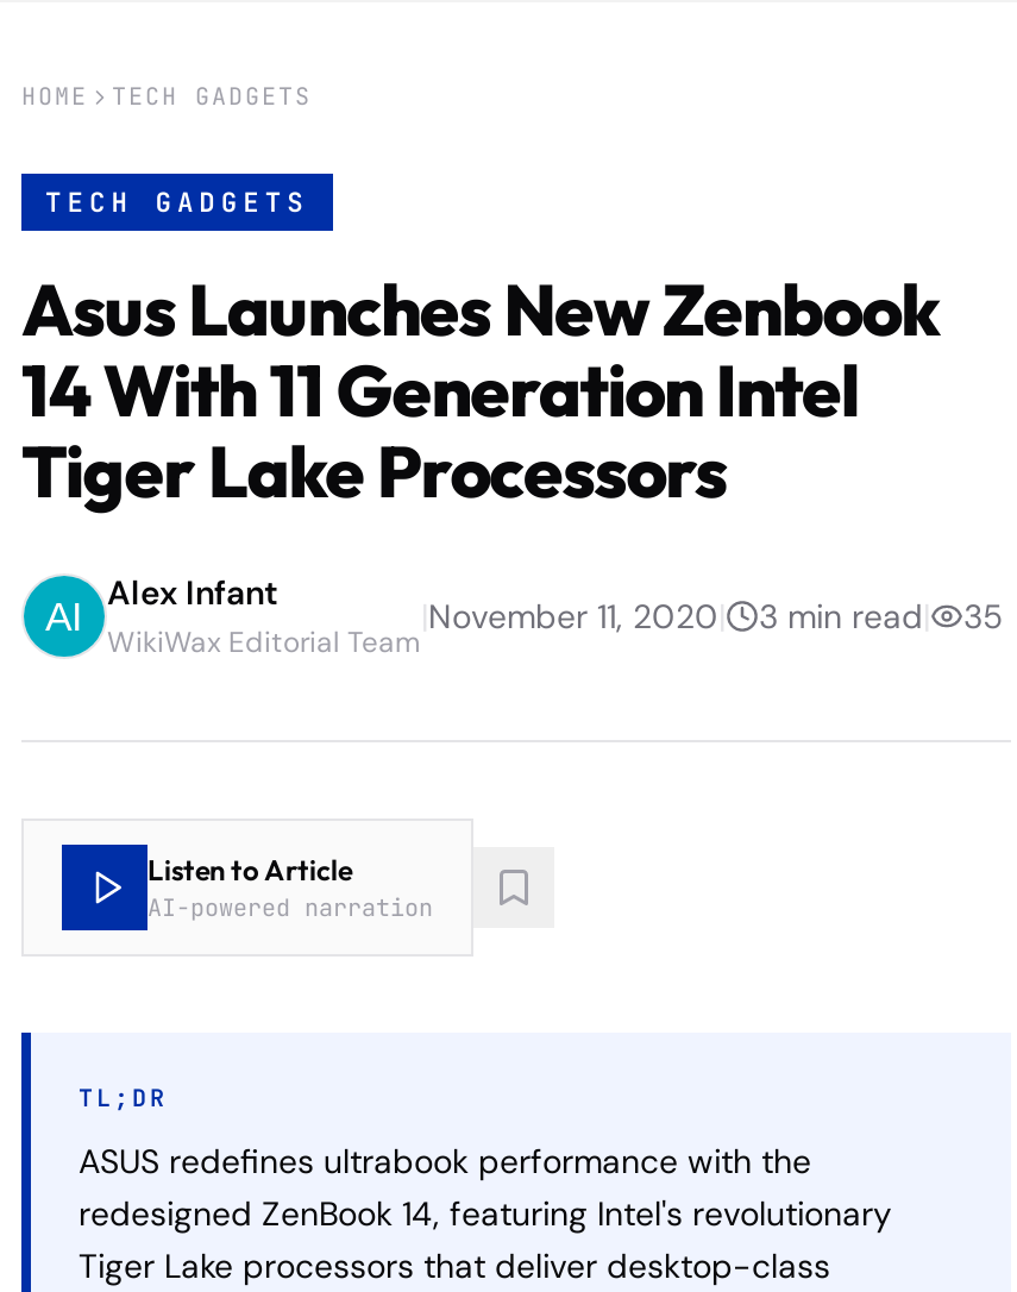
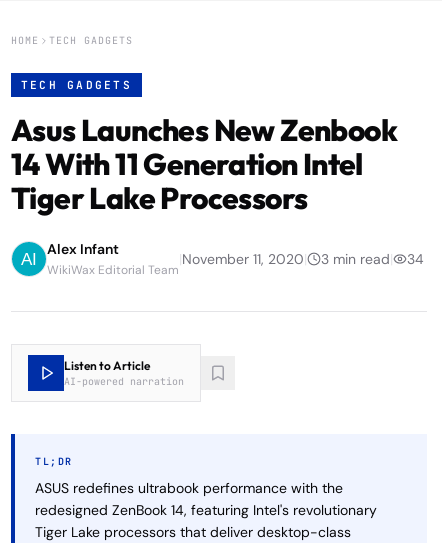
[963,595,1004,638] 35 -> [407,250,424,268] 34

